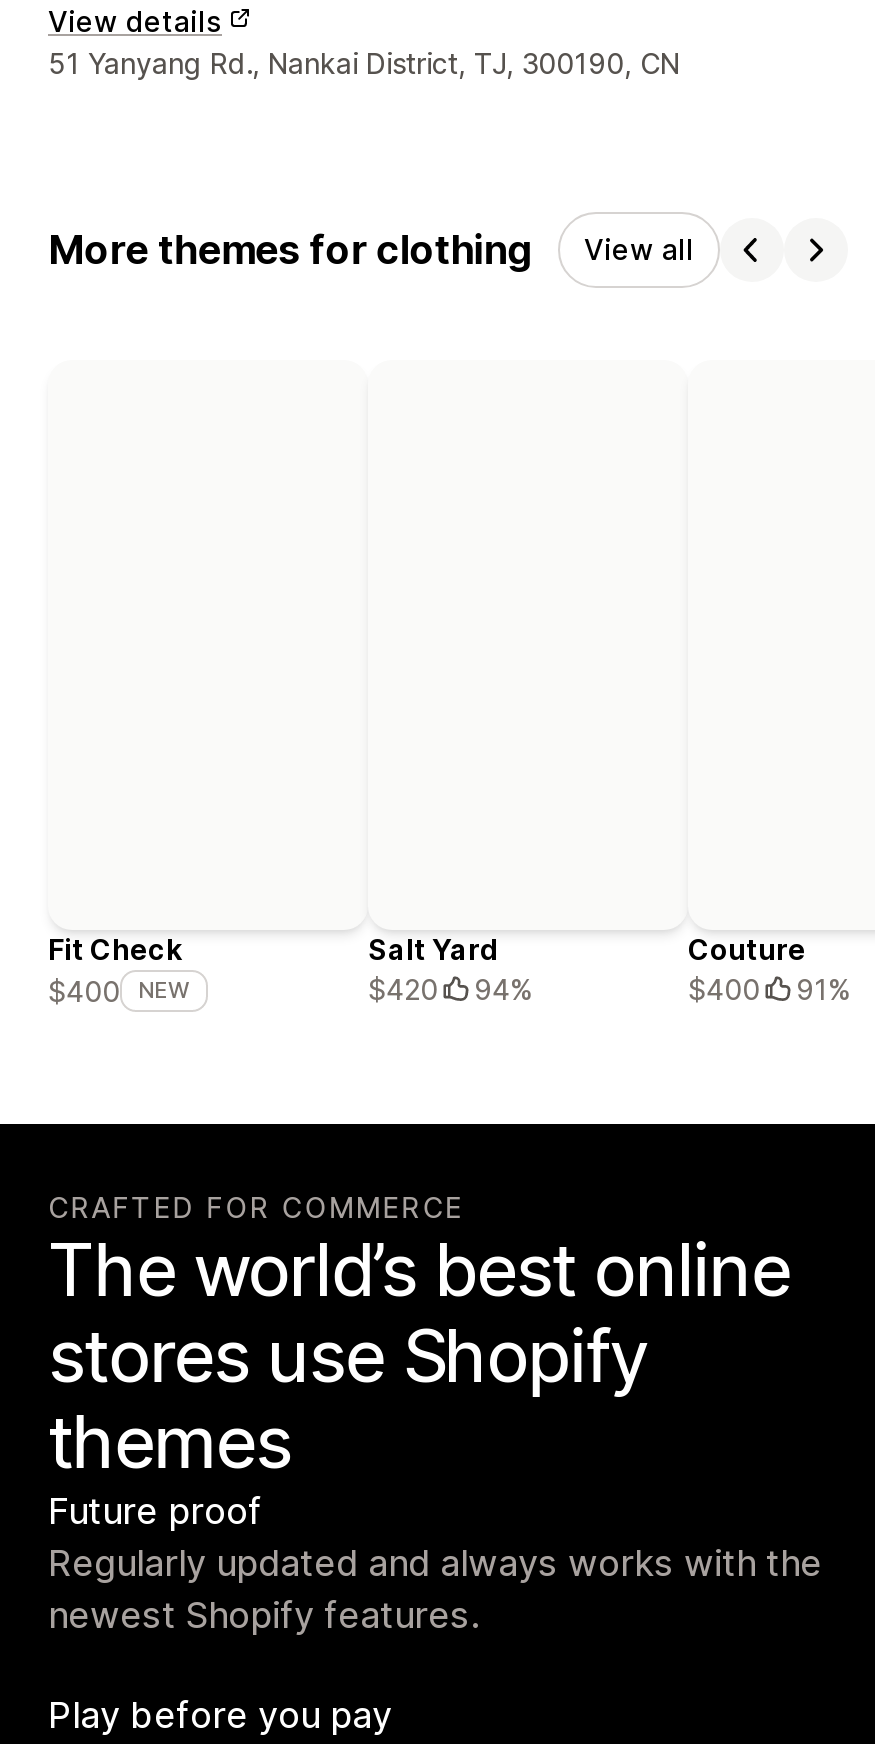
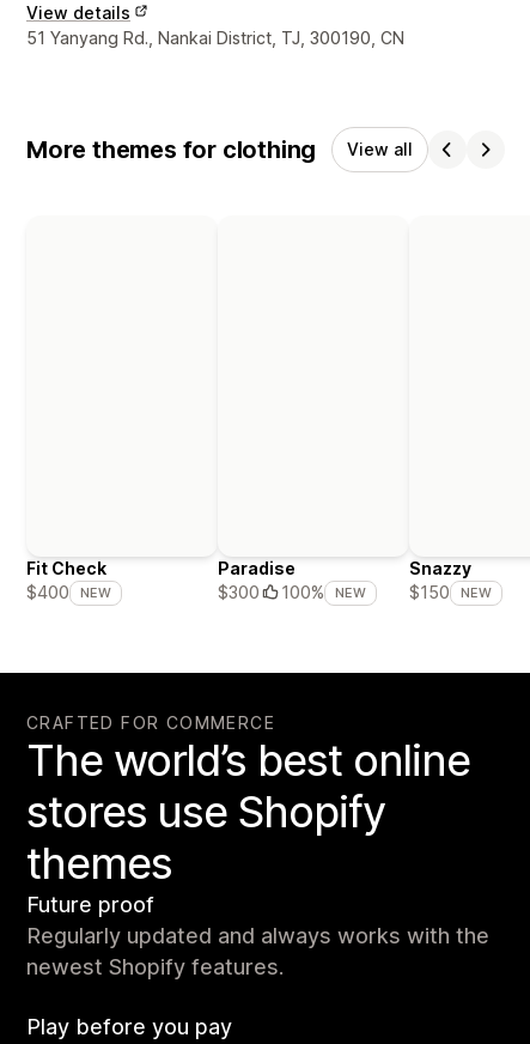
[368,932,532,1006] Salt Yard | $420 | 94% -> [218,558,366,603] Paradise | $300 | 100% | NEW
[688,932,850,1006] Couture | $400 | 91% -> [409,558,492,603] Snazzy | $150 | NEW

